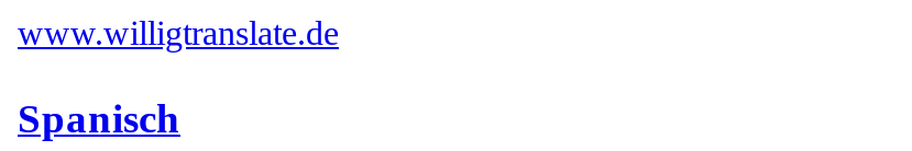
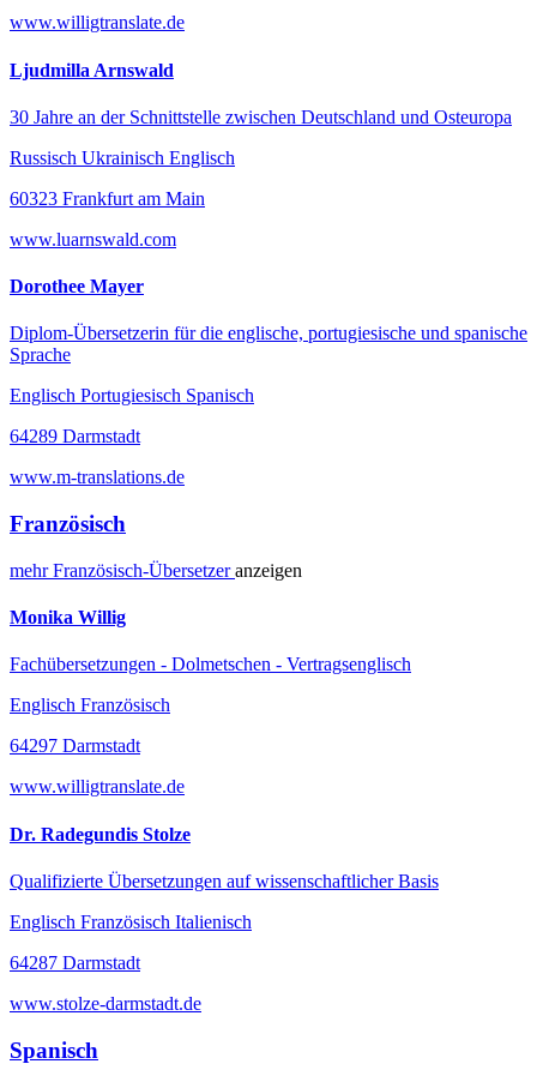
none -> [10,60,527,1014] Ljudmilla Arnswald | 30 Jahre an der Schnittstelle zwischen Deutschland und Osteuropa | Russisch Ukrainisch Englisch | 60323 Frankfurt am Main | www.luarnswald.com | Dorothee Mayer | Diplom-Übersetzerin für die englische, portugiesische und spanische | Sprache | Englisch Portugiesisch Spanisch | 64289 Darmstadt | www.m-translations.de | Französisch | mehr Französisch-Übersetzer anzeigen | Monika Willig | Fachübersetzungen - Dolmetschen - Vertragsenglisch | Englisch Französisch | 64297 Darmstadt | www.willigtranslate.de | Dr. Radegundis Stolze | Qualifizierte Übersetzungen auf wissenschaftlicher Basis | Englisch Französisch Italienisch | 64287 Darmstadt | www.stolze-darmstadt.de

